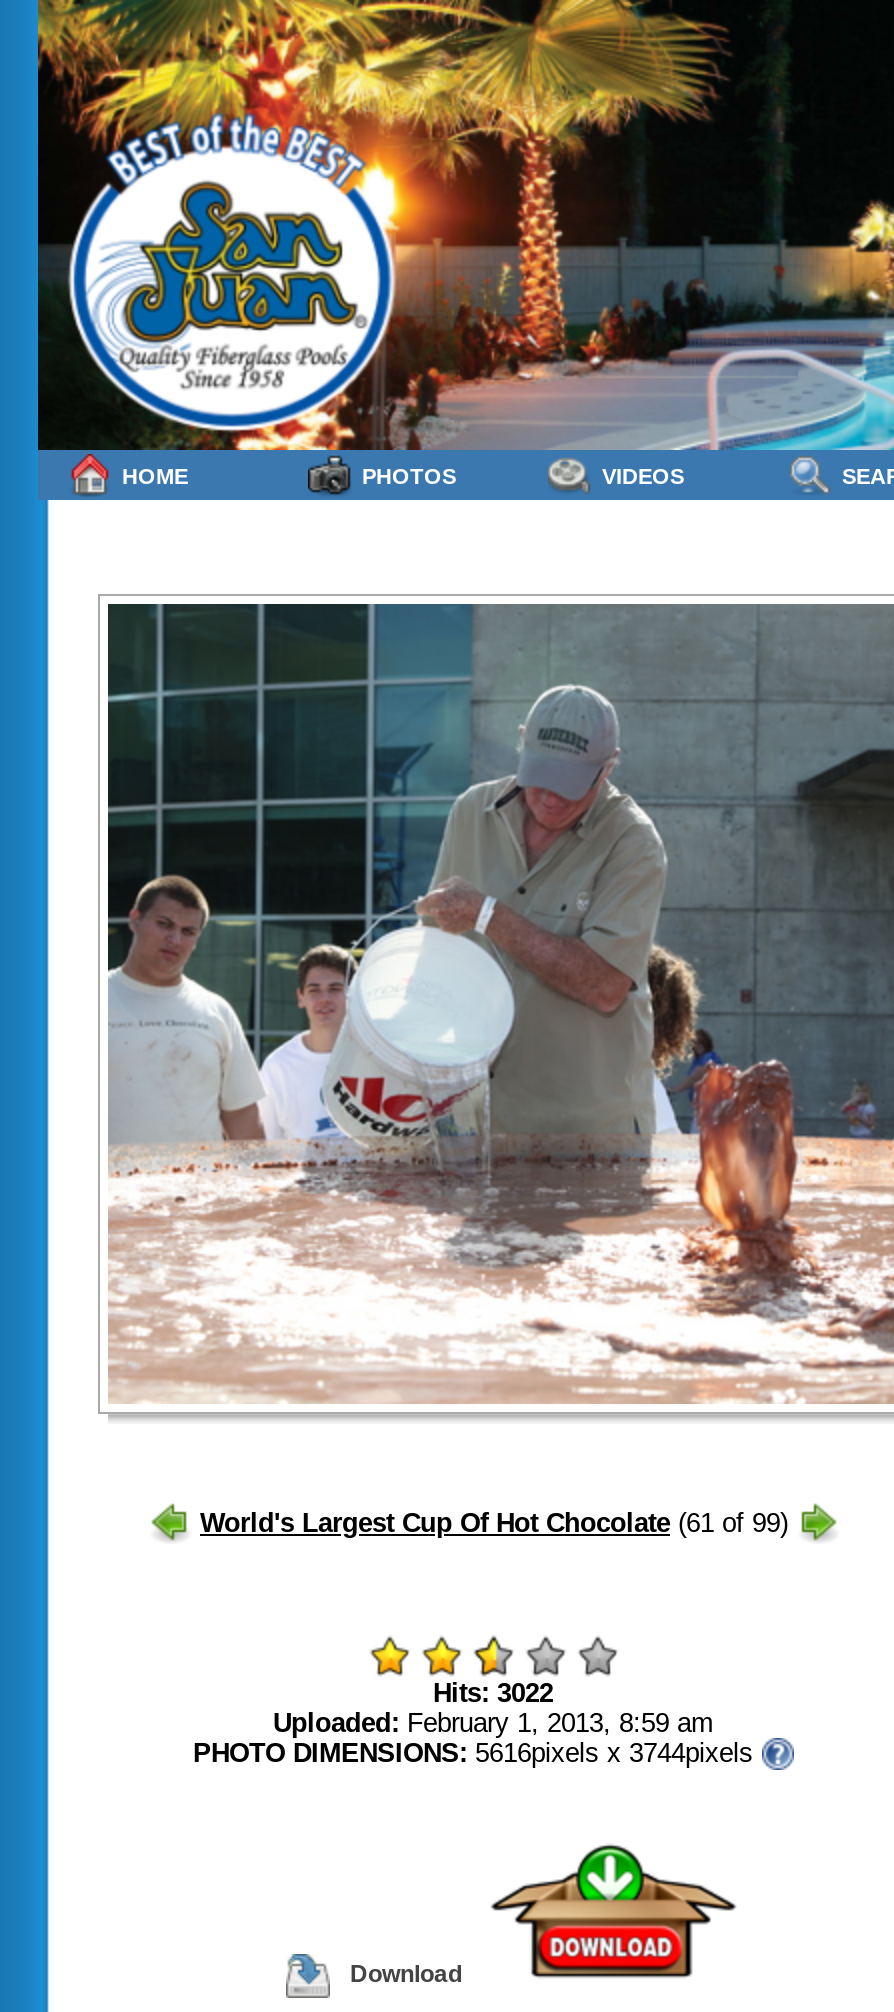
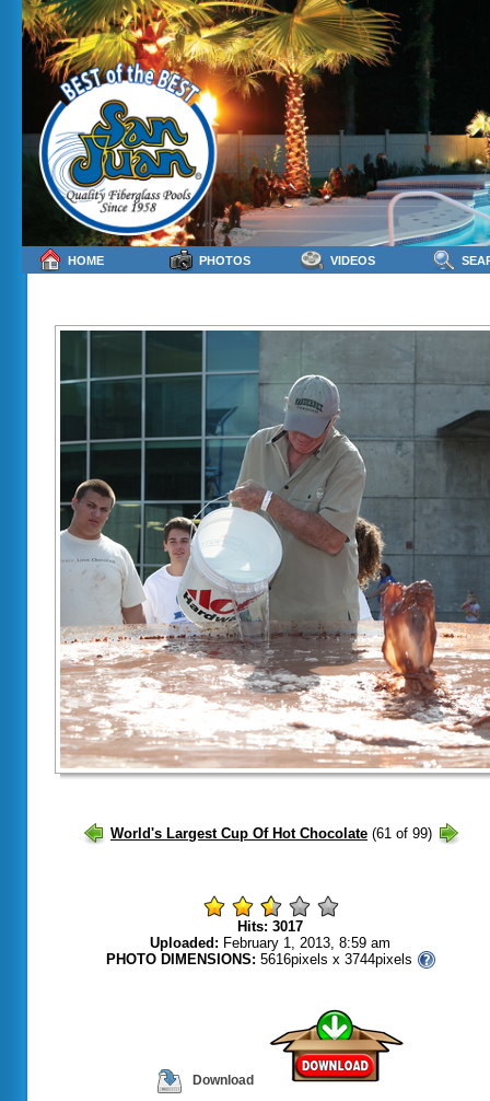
[433,1678,553,1708] Hits: 3022 -> [238,918,304,935] Hits: 3017

